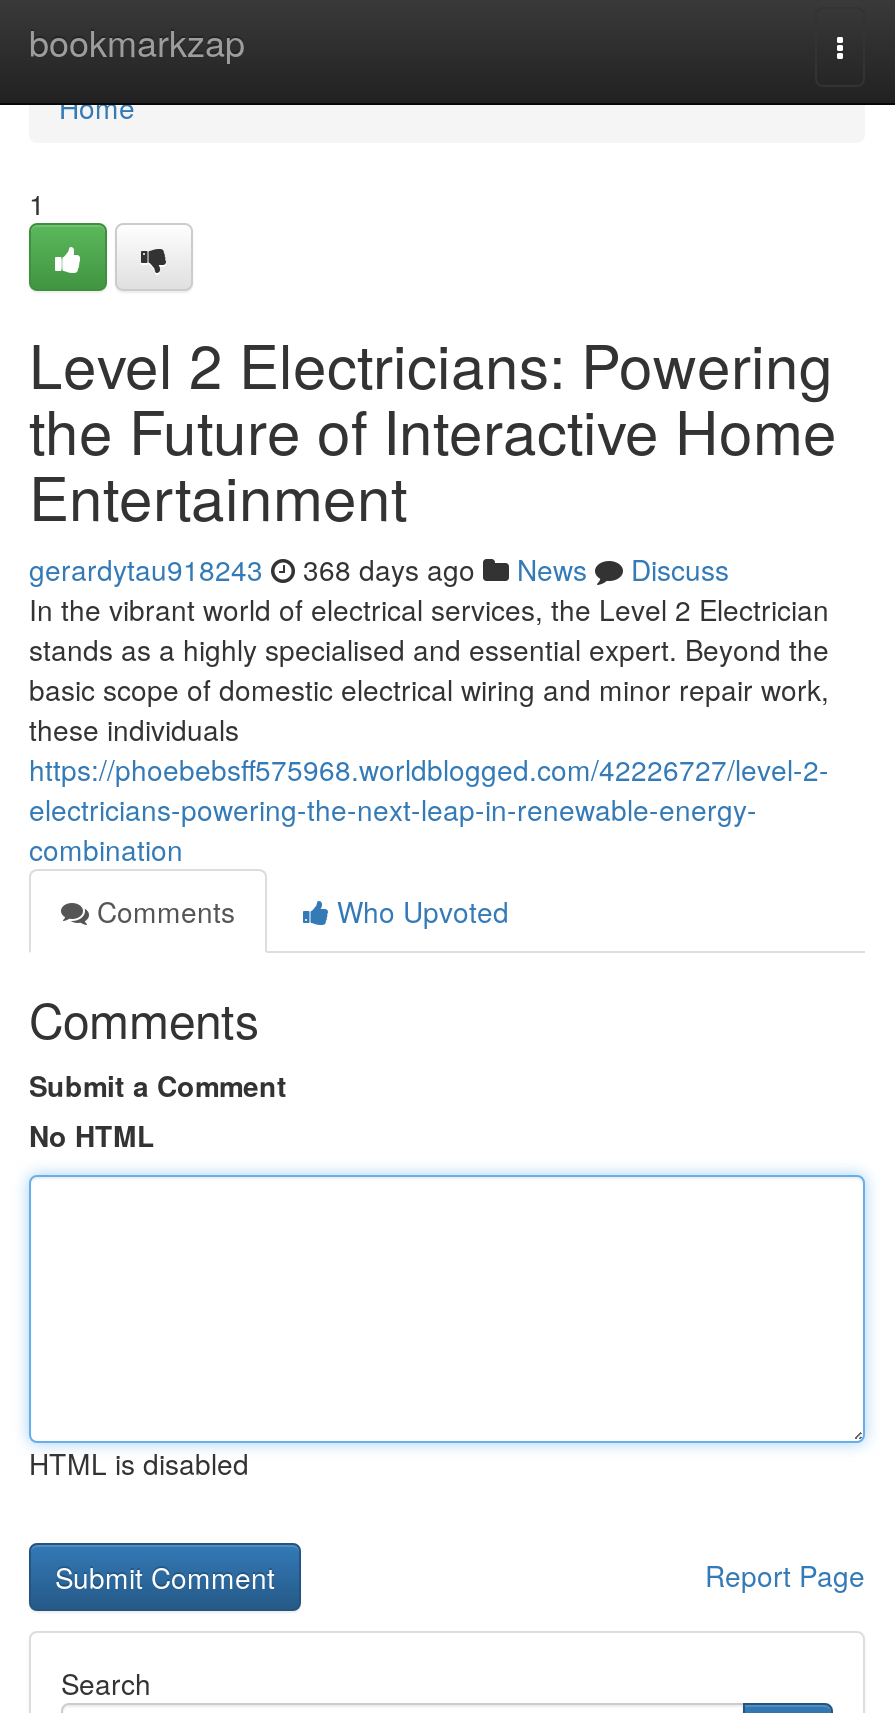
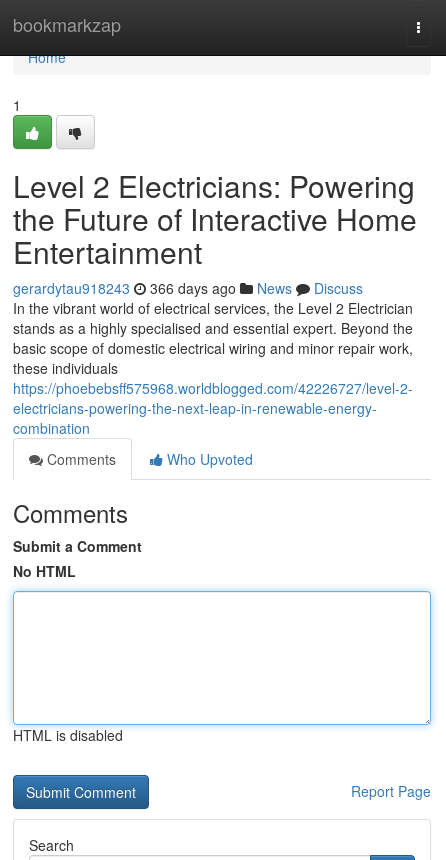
[29,549,729,589] gerardytau918243 368 days ago News Discuss -> [13,278,363,298] gerardytau918243 366 days ago News Discuss

